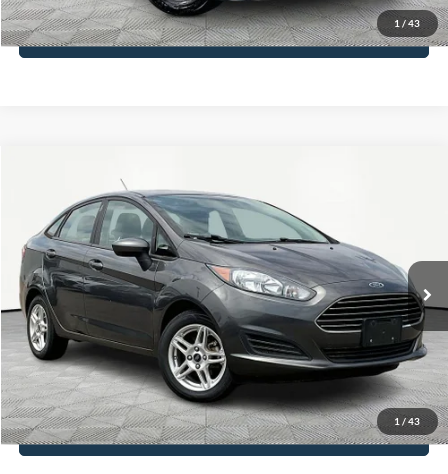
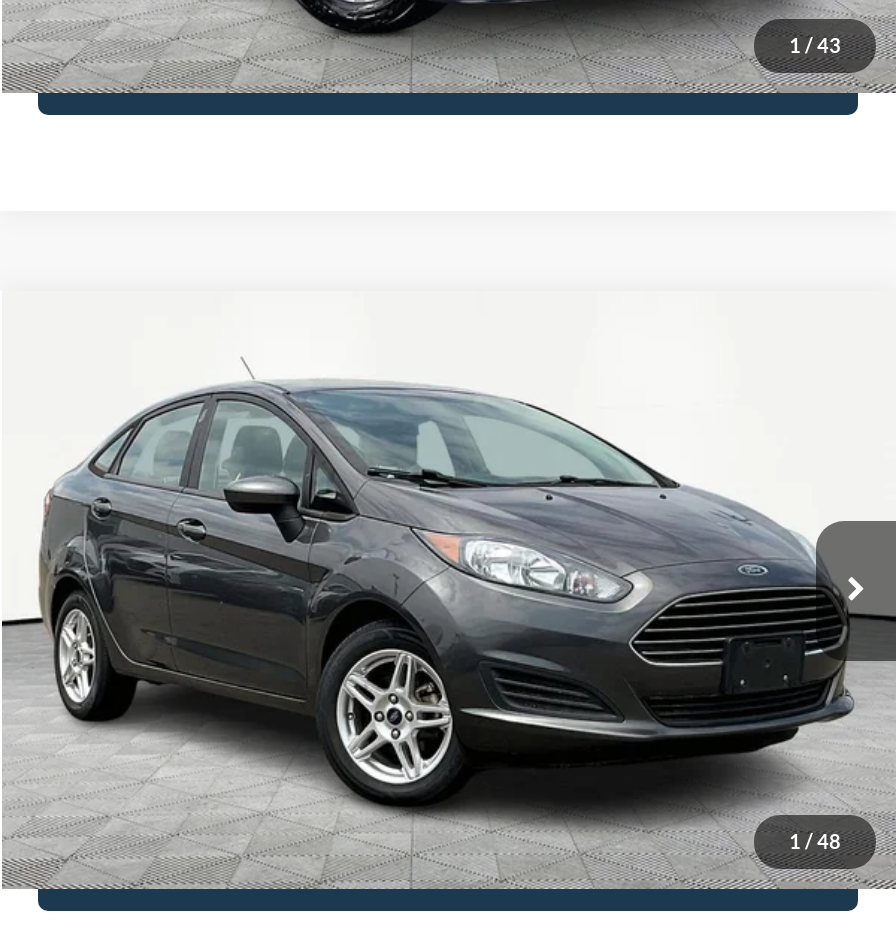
[394,415,420,427] 1 / 43 -> [789,829,841,853] 1 / 48

